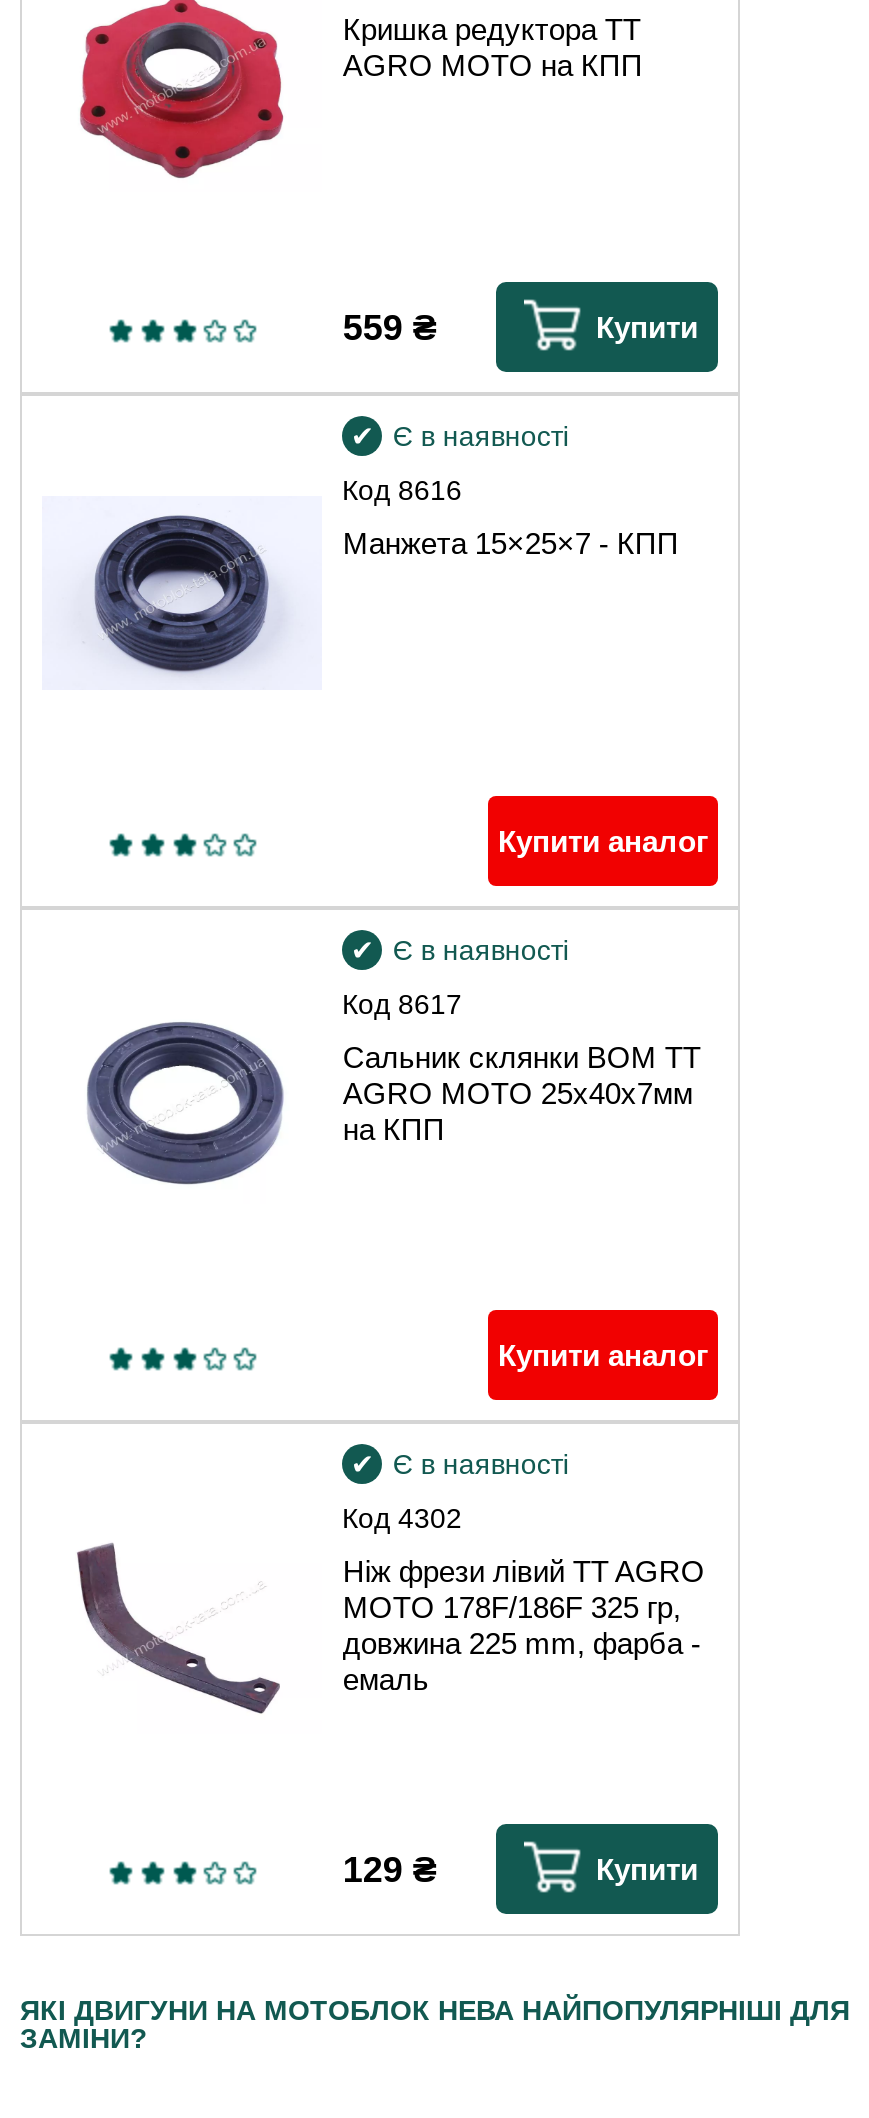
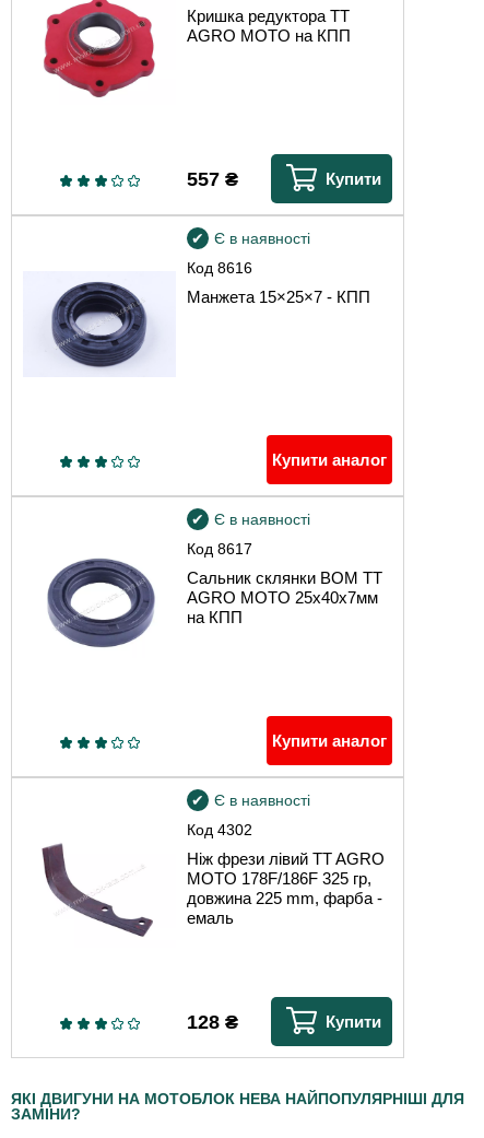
[343,307,437,347] 559 ₴ -> [187,168,239,190] 557 ₴
[343,1849,437,1889] 129 ₴ -> [187,1011,239,1033] 128 ₴

